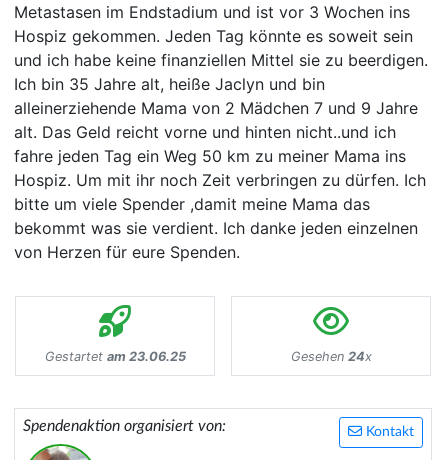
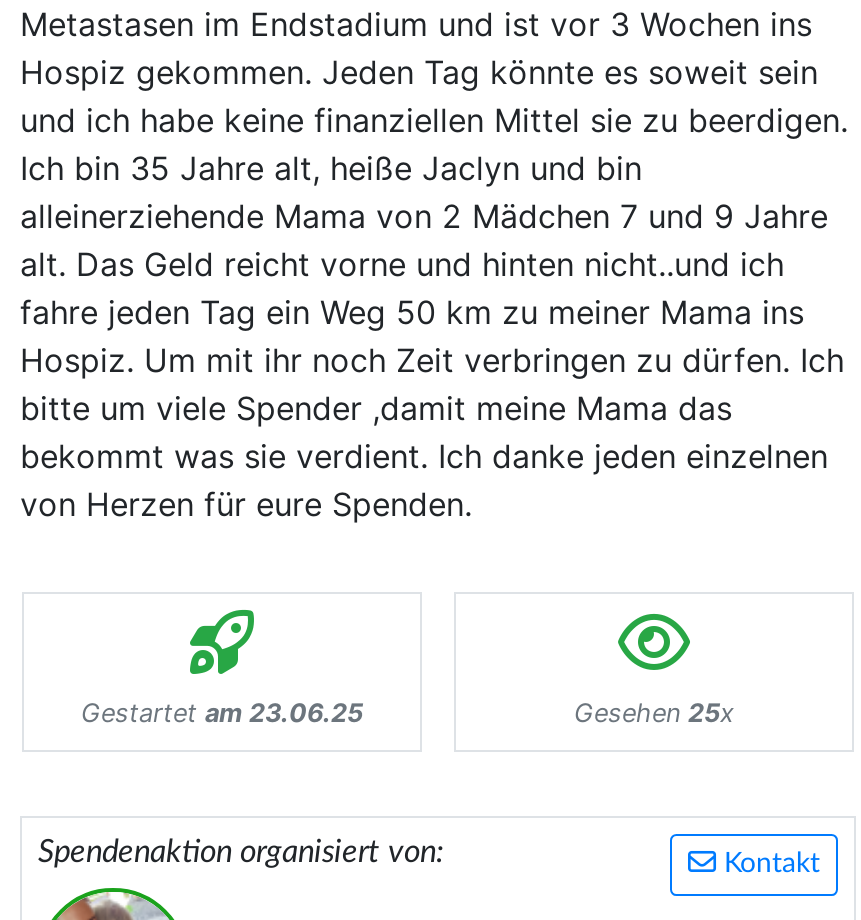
[290,349,371,364] Gesehen 24x -> [574,699,734,729] Gesehen 25x

